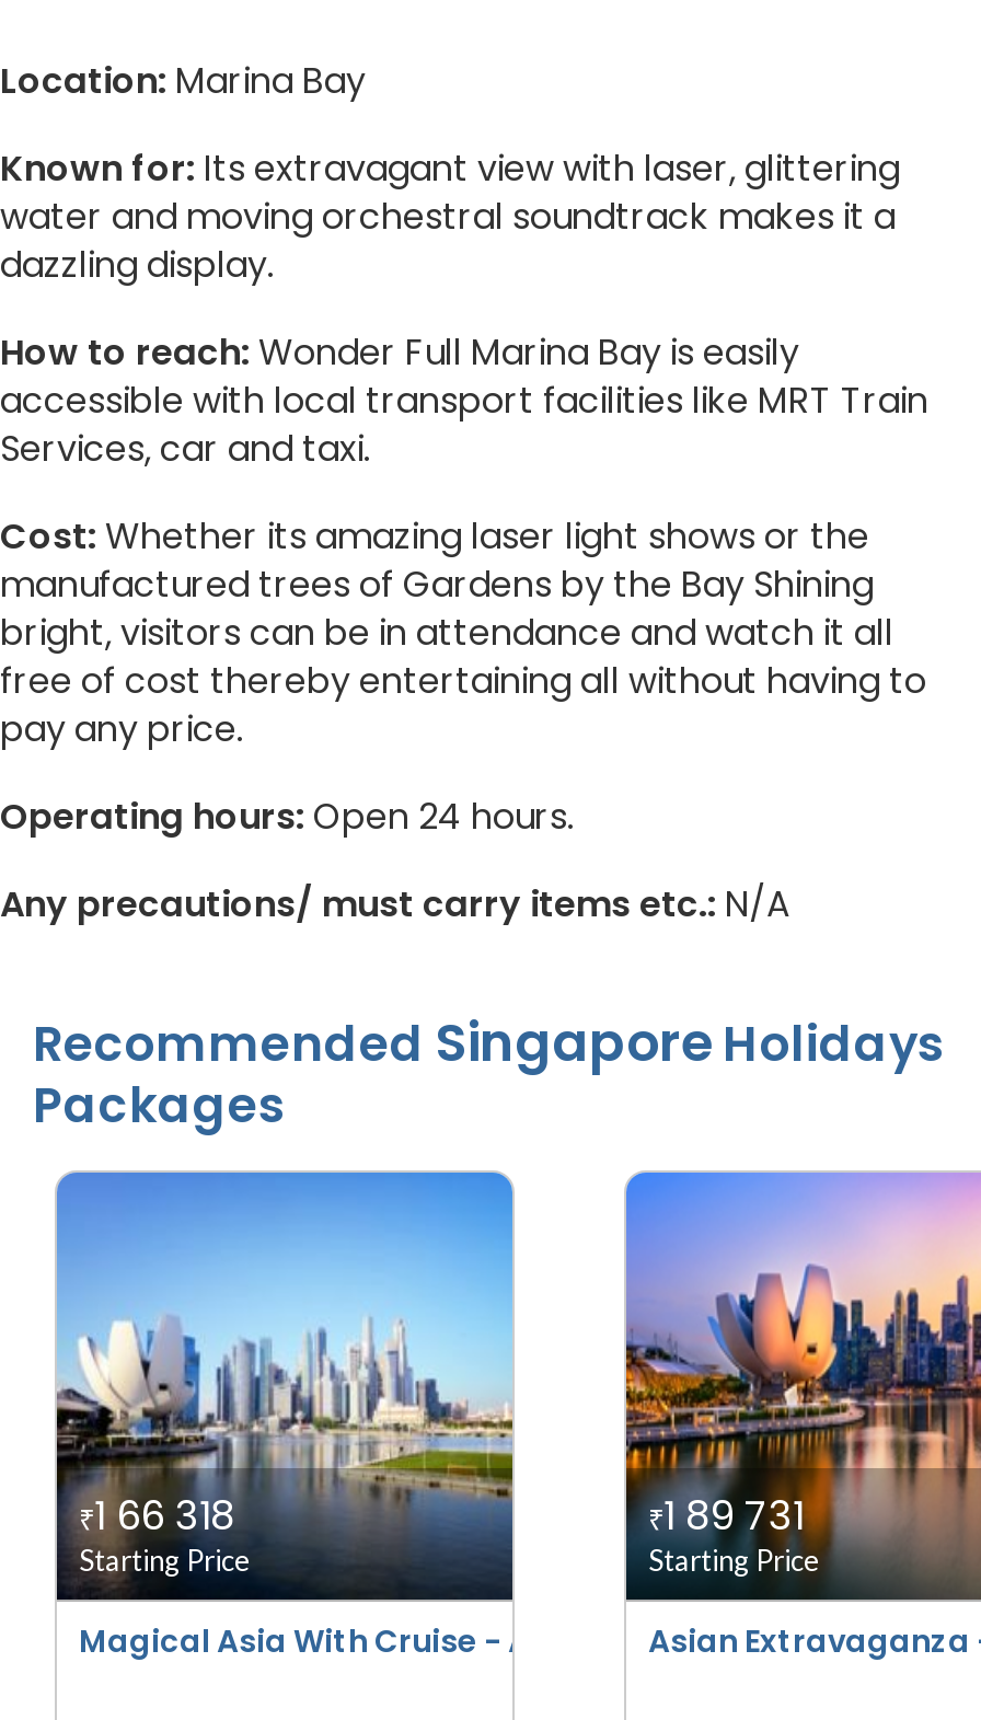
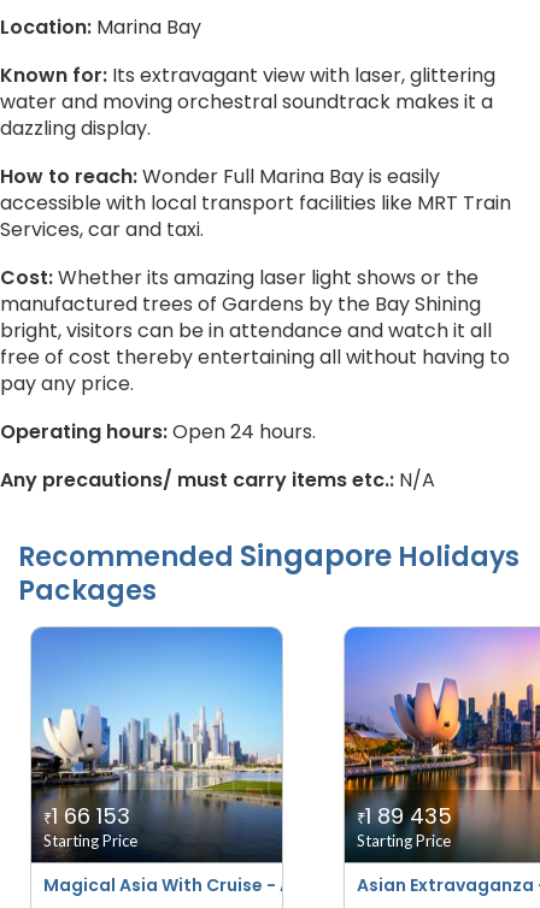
[79,1488,234,1542] ₹1 66 318 -> [43,801,130,831] ₹1 66 153
[648,1488,804,1542] ₹1 89 731 -> [357,801,452,831] ₹1 89 435

